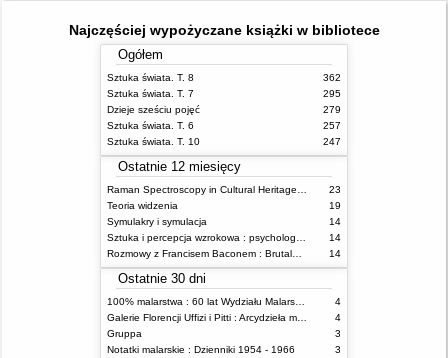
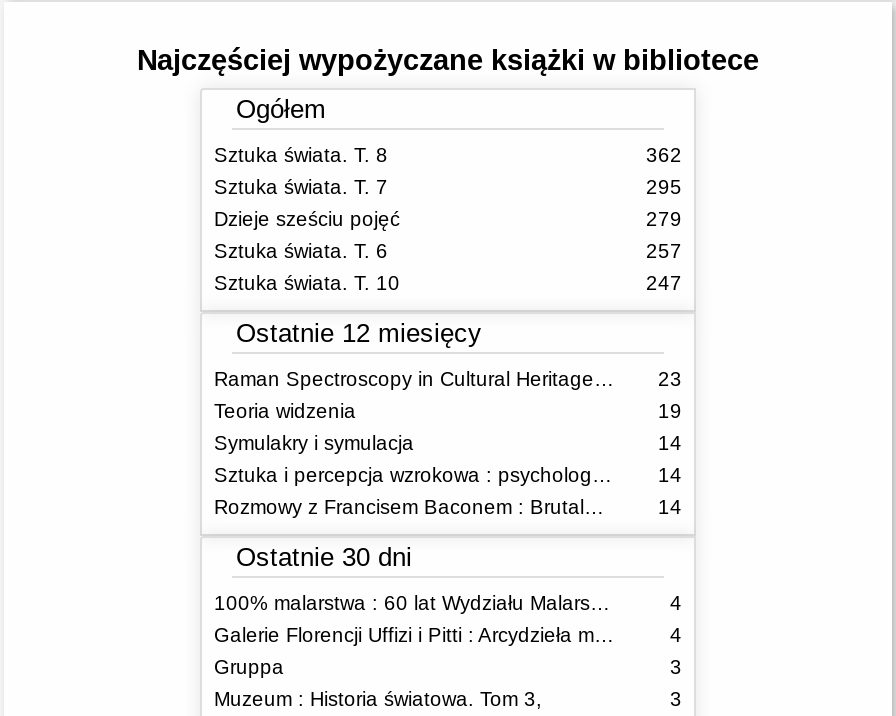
[107,344,295,355] Notatki malarskie : Dzienniki 1954 - 1966 -> [214,687,542,709] Muzeum : Historia światowa. Tom 3,

